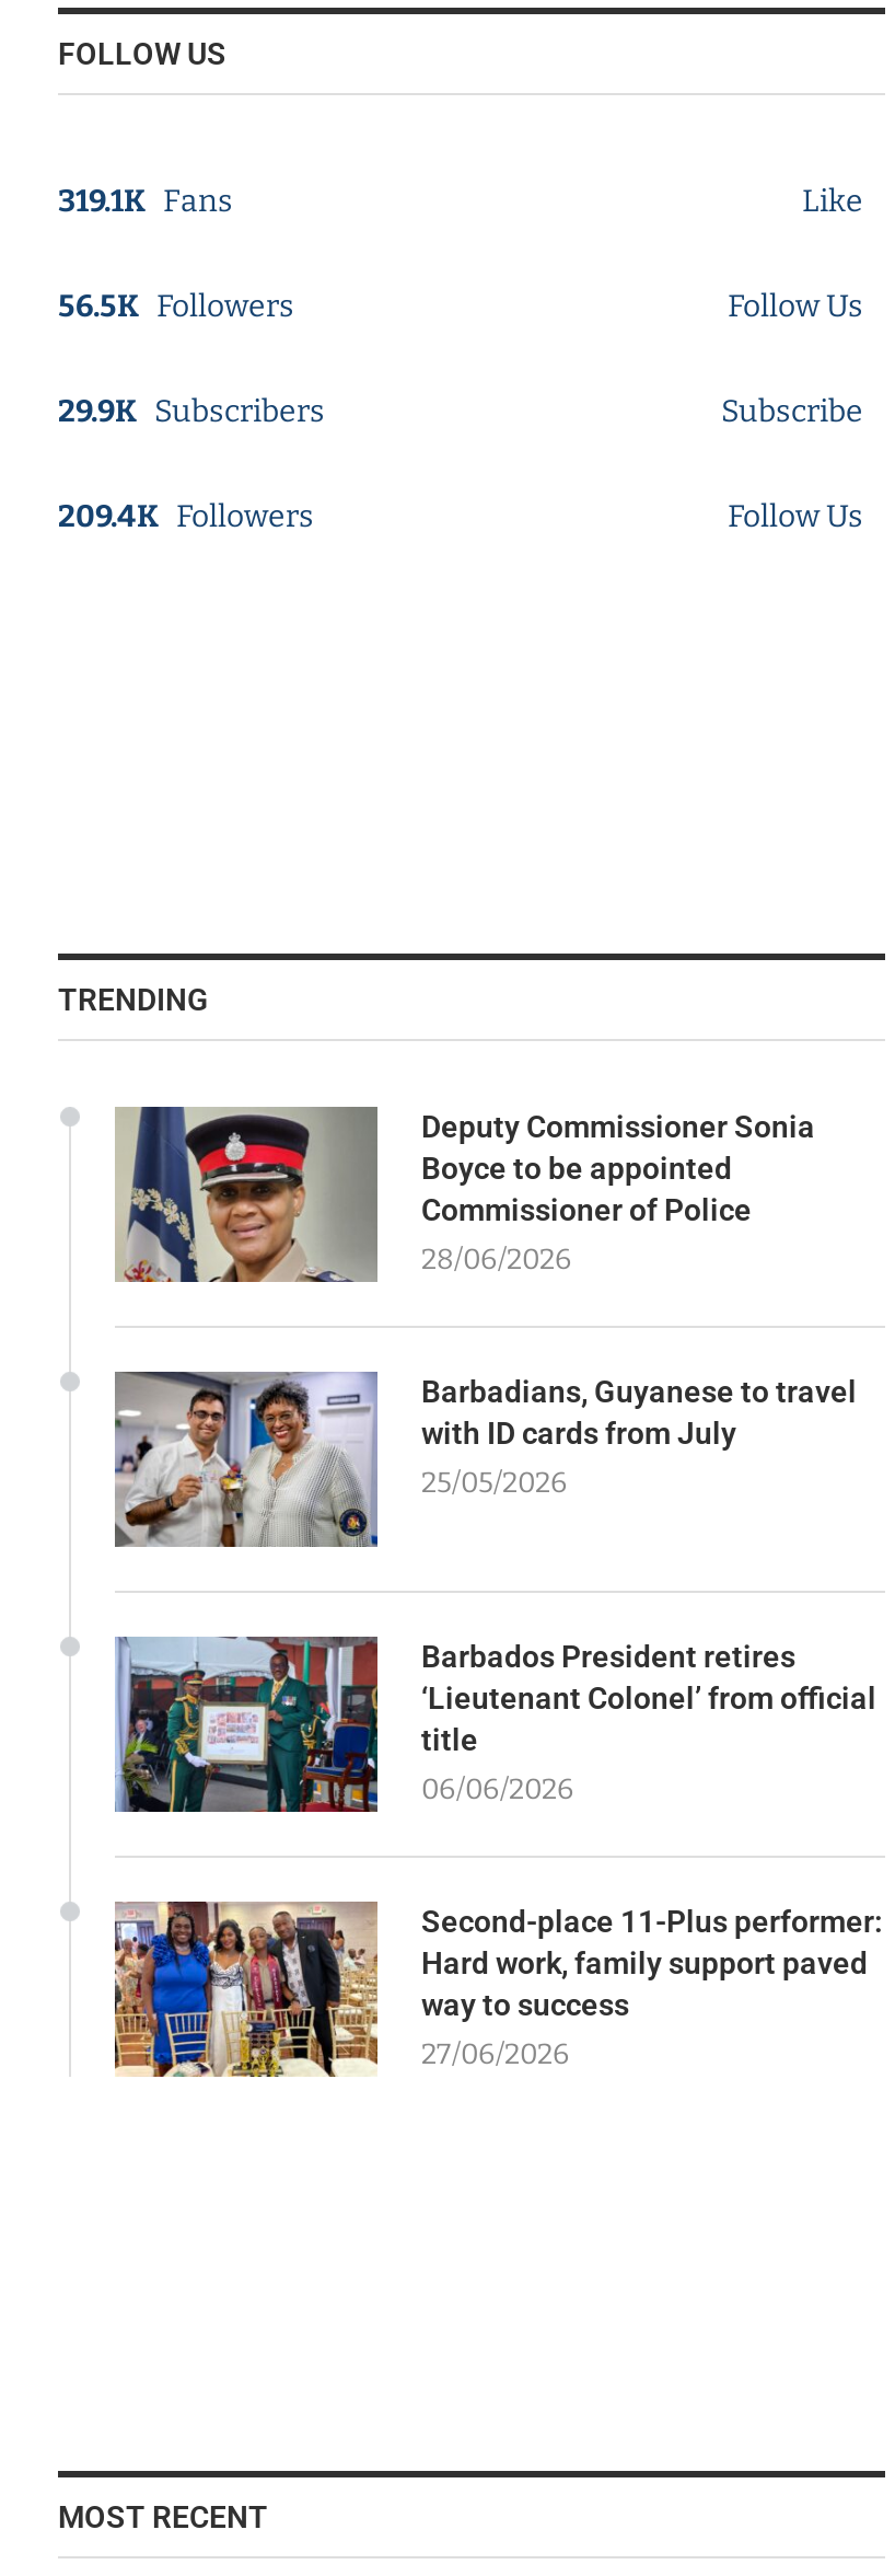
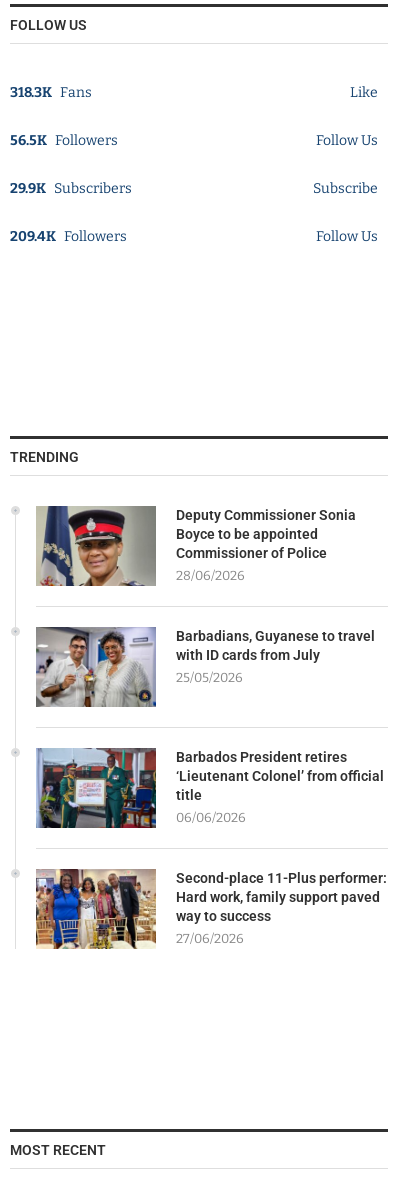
[58,183,233,220] 319.1K Fans -> [10,84,92,101] 318.3K Fans

